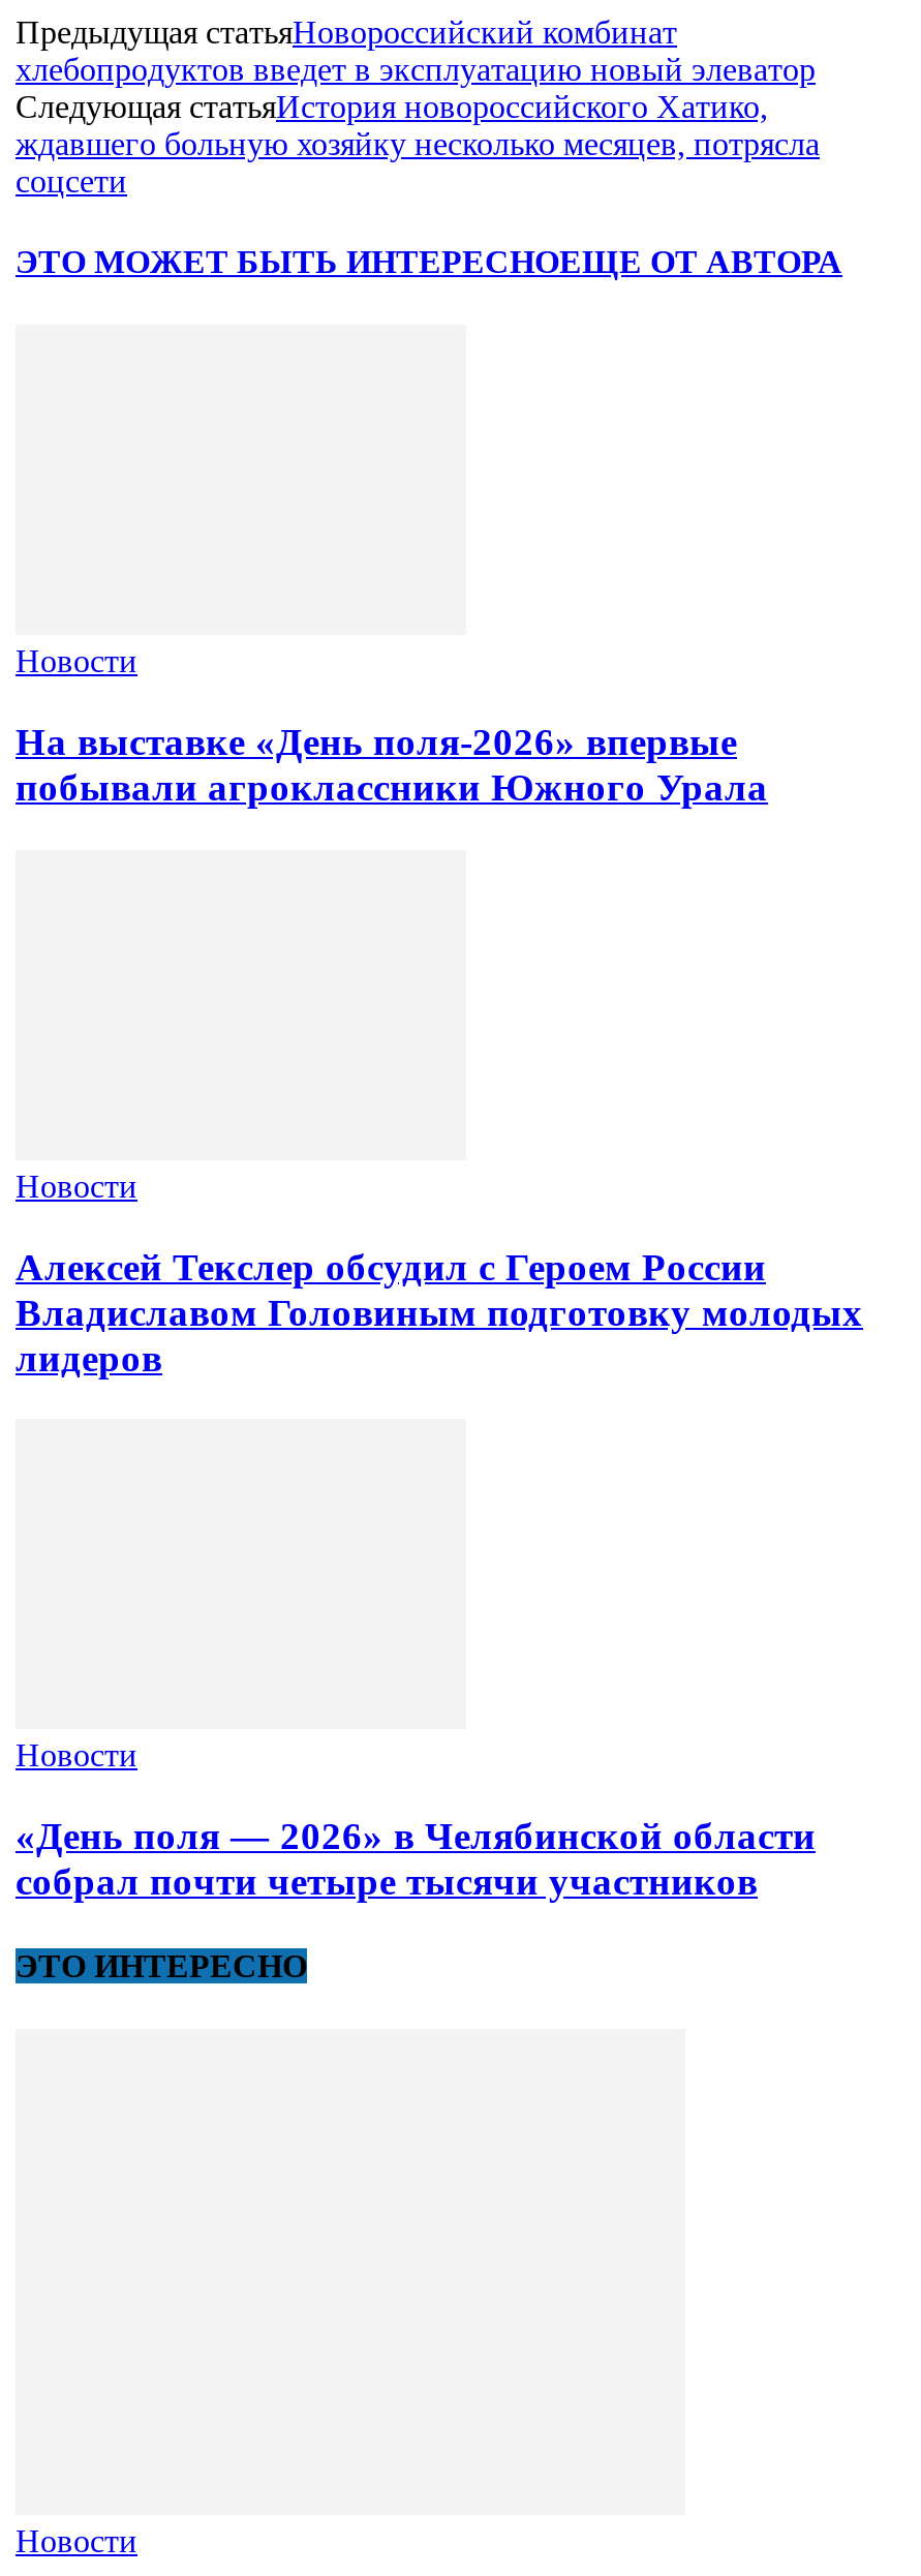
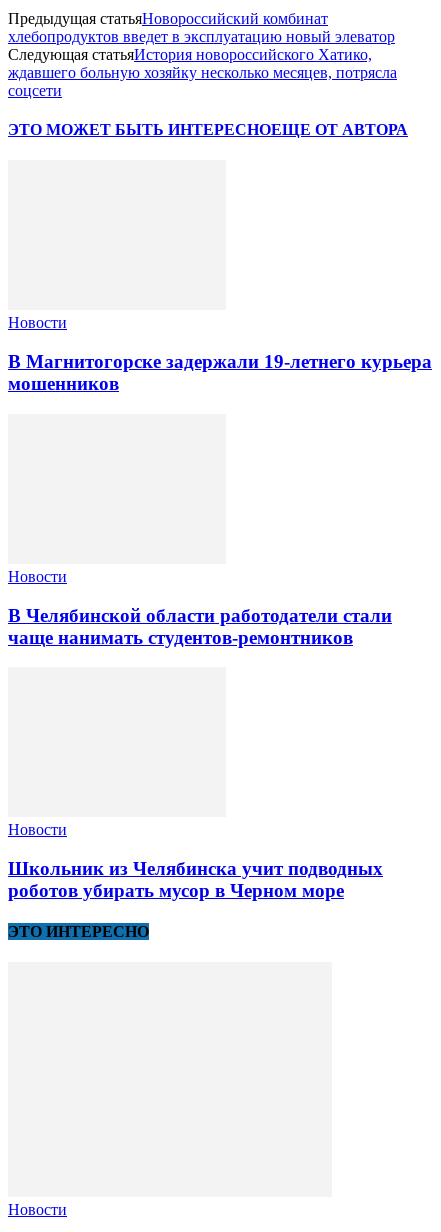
[16,720,768,809] На выставке «День поля-2026» впервые | побывали агроклассники Южного Урала -> [8,351,432,394] В Магнитогорске задержали 19-летнего курьера | мошенников
[16,1244,863,1378] Алексей Текслер обсудил с Героем России | Владиславом Головиным подготовку молодых | лидеров -> [8,604,392,647] В Челябинской области работодатели стали | чаще нанимать студентов-ремонтников
[16,1814,816,1903] «День поля — 2026» в Челябинской области | собрал почти четыре тысячи участников -> [8,858,383,901] Школьник из Челябинска учит подводных | роботов убирать мусор в Черном море

